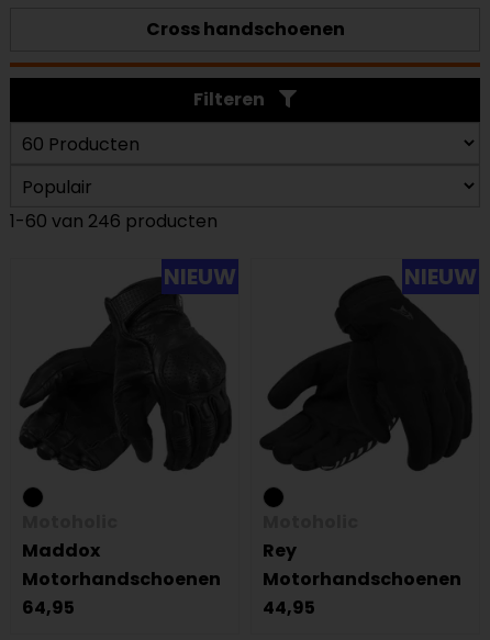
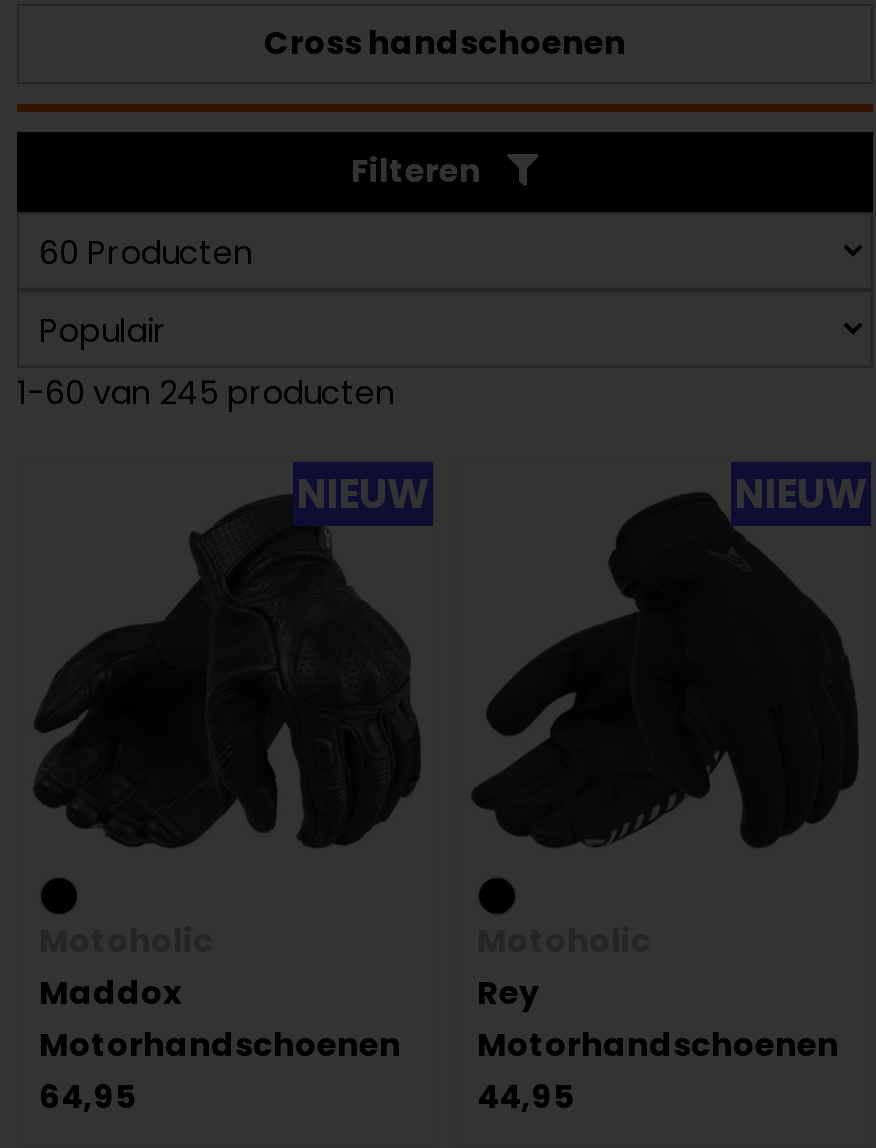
[10,209,218,234] 1-60 van 246 producten -> [17,370,395,416] 1-60 van 245 producten

